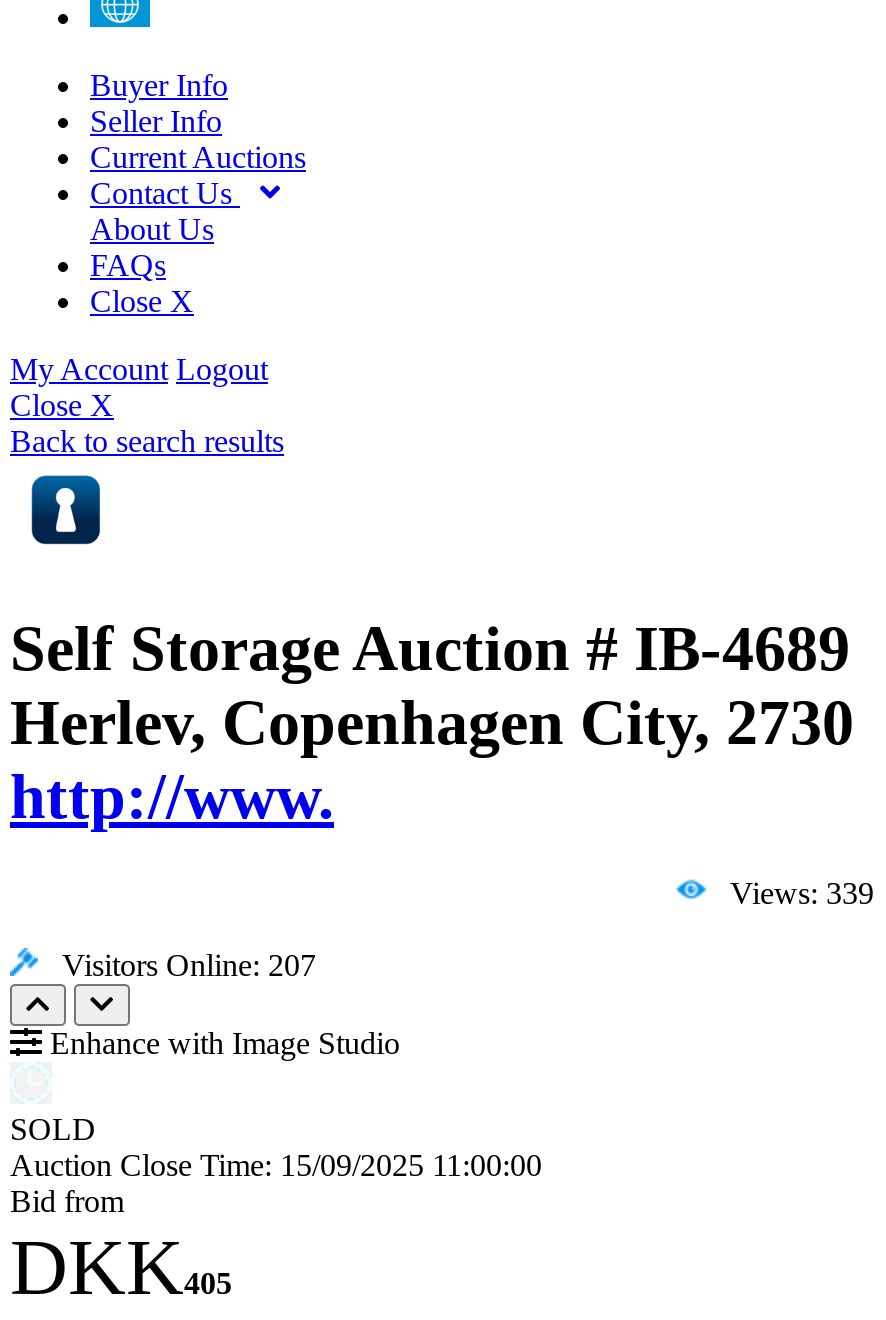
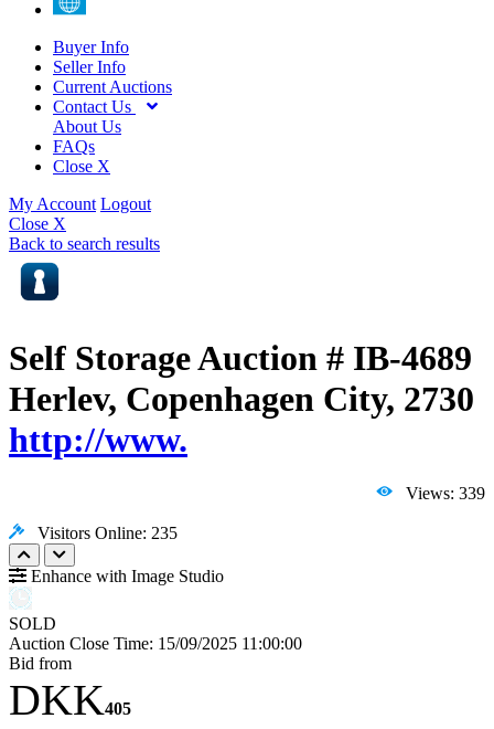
[38,949,316,983] Visitors Online: 207 -> [24,524,178,543] Visitors Online: 235

